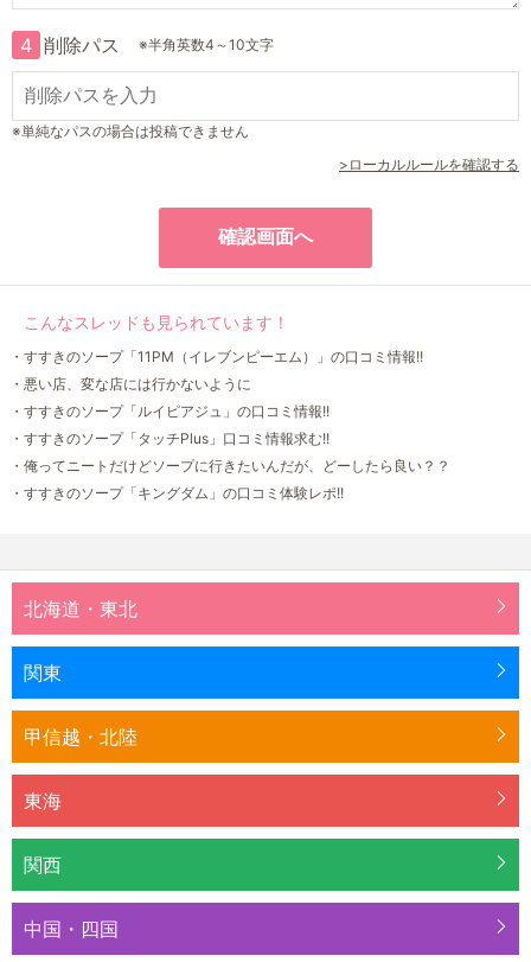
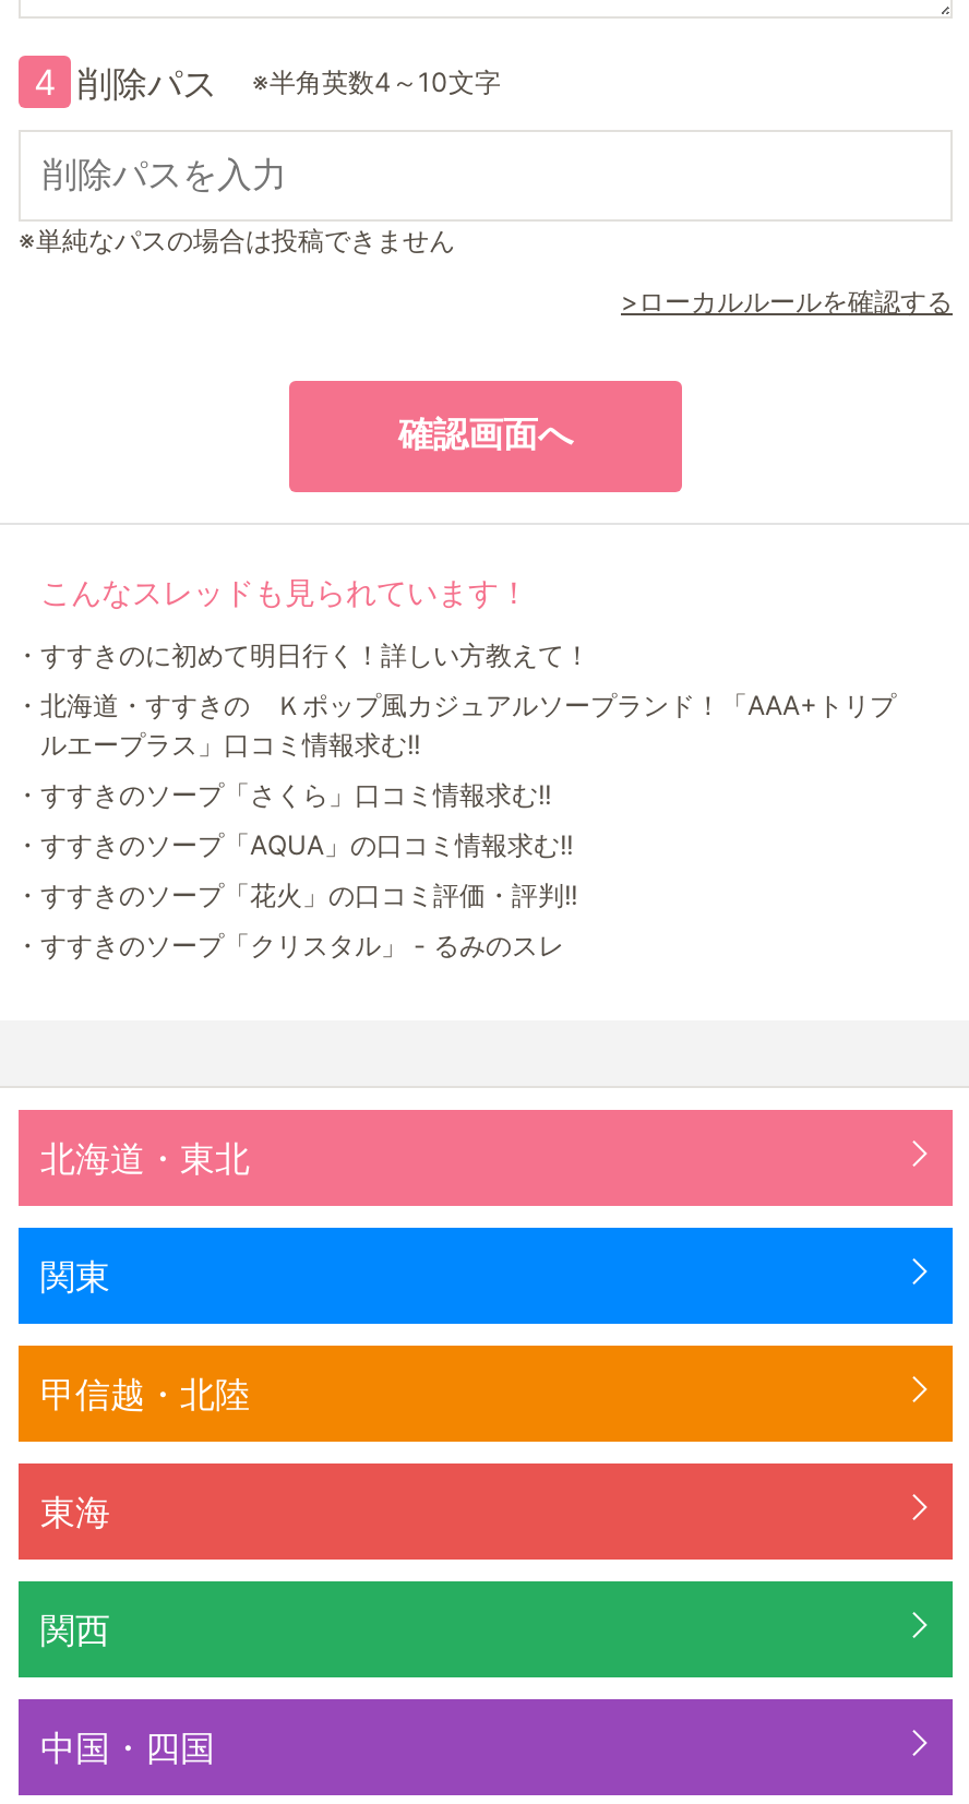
[9,348,423,365] ・すすきのソープ「11PM（イレブンピーエム）」の口コミ情報!! -> [14,640,590,672] ・すすきのに初めて明日行く！詳しい方教えて！
[9,375,251,393] ・悪い店、変な店には行かないように -> [14,690,896,762] ・北海道・すすきの Ｋポップ風カジュアルソープランド！「AAA+トリプ | ルエープラス」口コミ情報求む!!
[9,402,330,420] ・すすきのソープ「ルイピアジュ」の口コミ情報!! -> [14,779,551,812] ・すすきのソープ「さくら」口コミ情報求む!!
[9,429,330,447] ・すすきのソープ「タッチPlus」口コミ情報求む!! -> [14,829,573,862] ・すすきのソープ「AQUA」の口コミ情報求む!!
[9,457,450,474] ・俺ってニートだけどソープに行きたいんだが、どーしたら良い？？ -> [14,880,577,912] ・すすきのソープ「花火」の口コミ評価・評判!!
[9,484,344,502] ・すすきのソープ「キングダム」の口コミ体験レポ!! -> [14,930,564,963] ・すすきのソープ「クリスタル」 - るみのスレ

